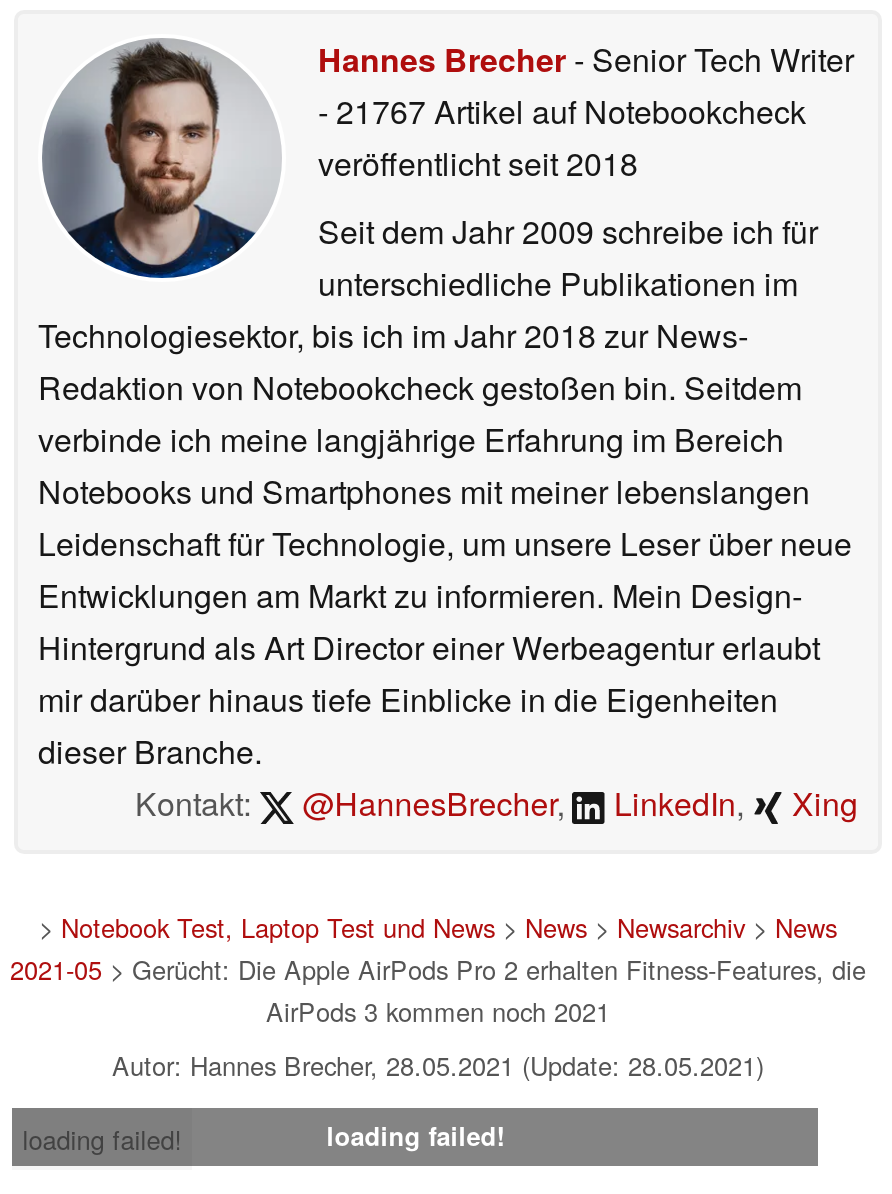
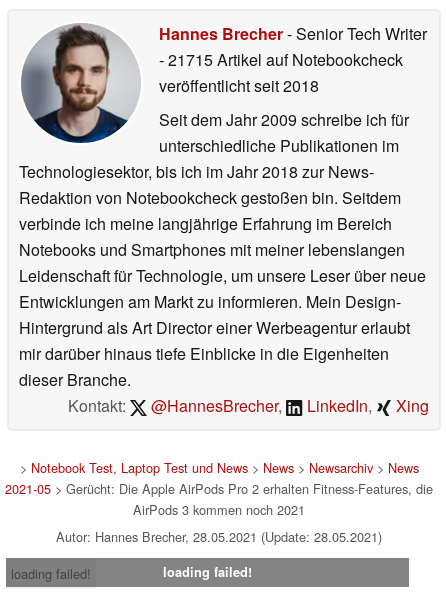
[318,88,806,134] - 21767 Artikel auf Notebookcheck -> [159,48,403,71] - 21715 Artikel auf Notebookcheck

